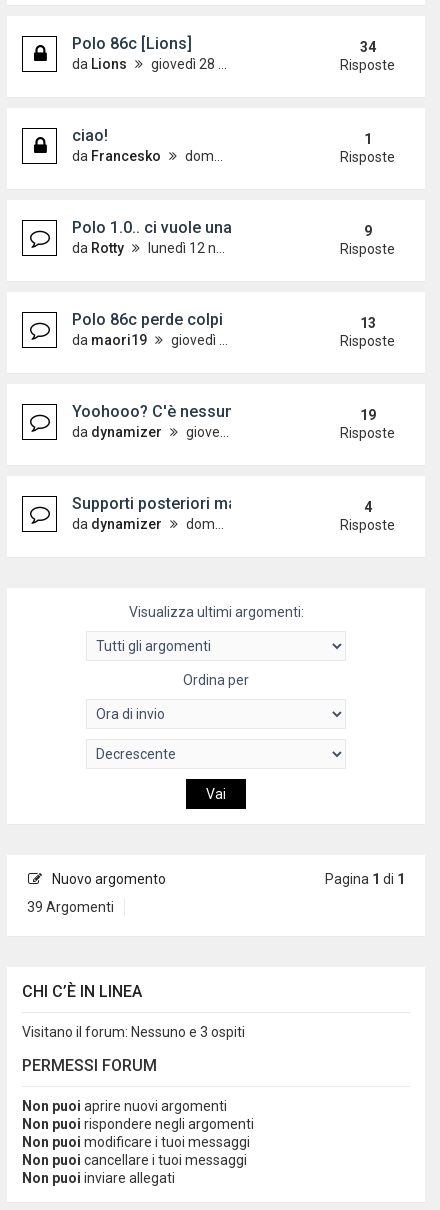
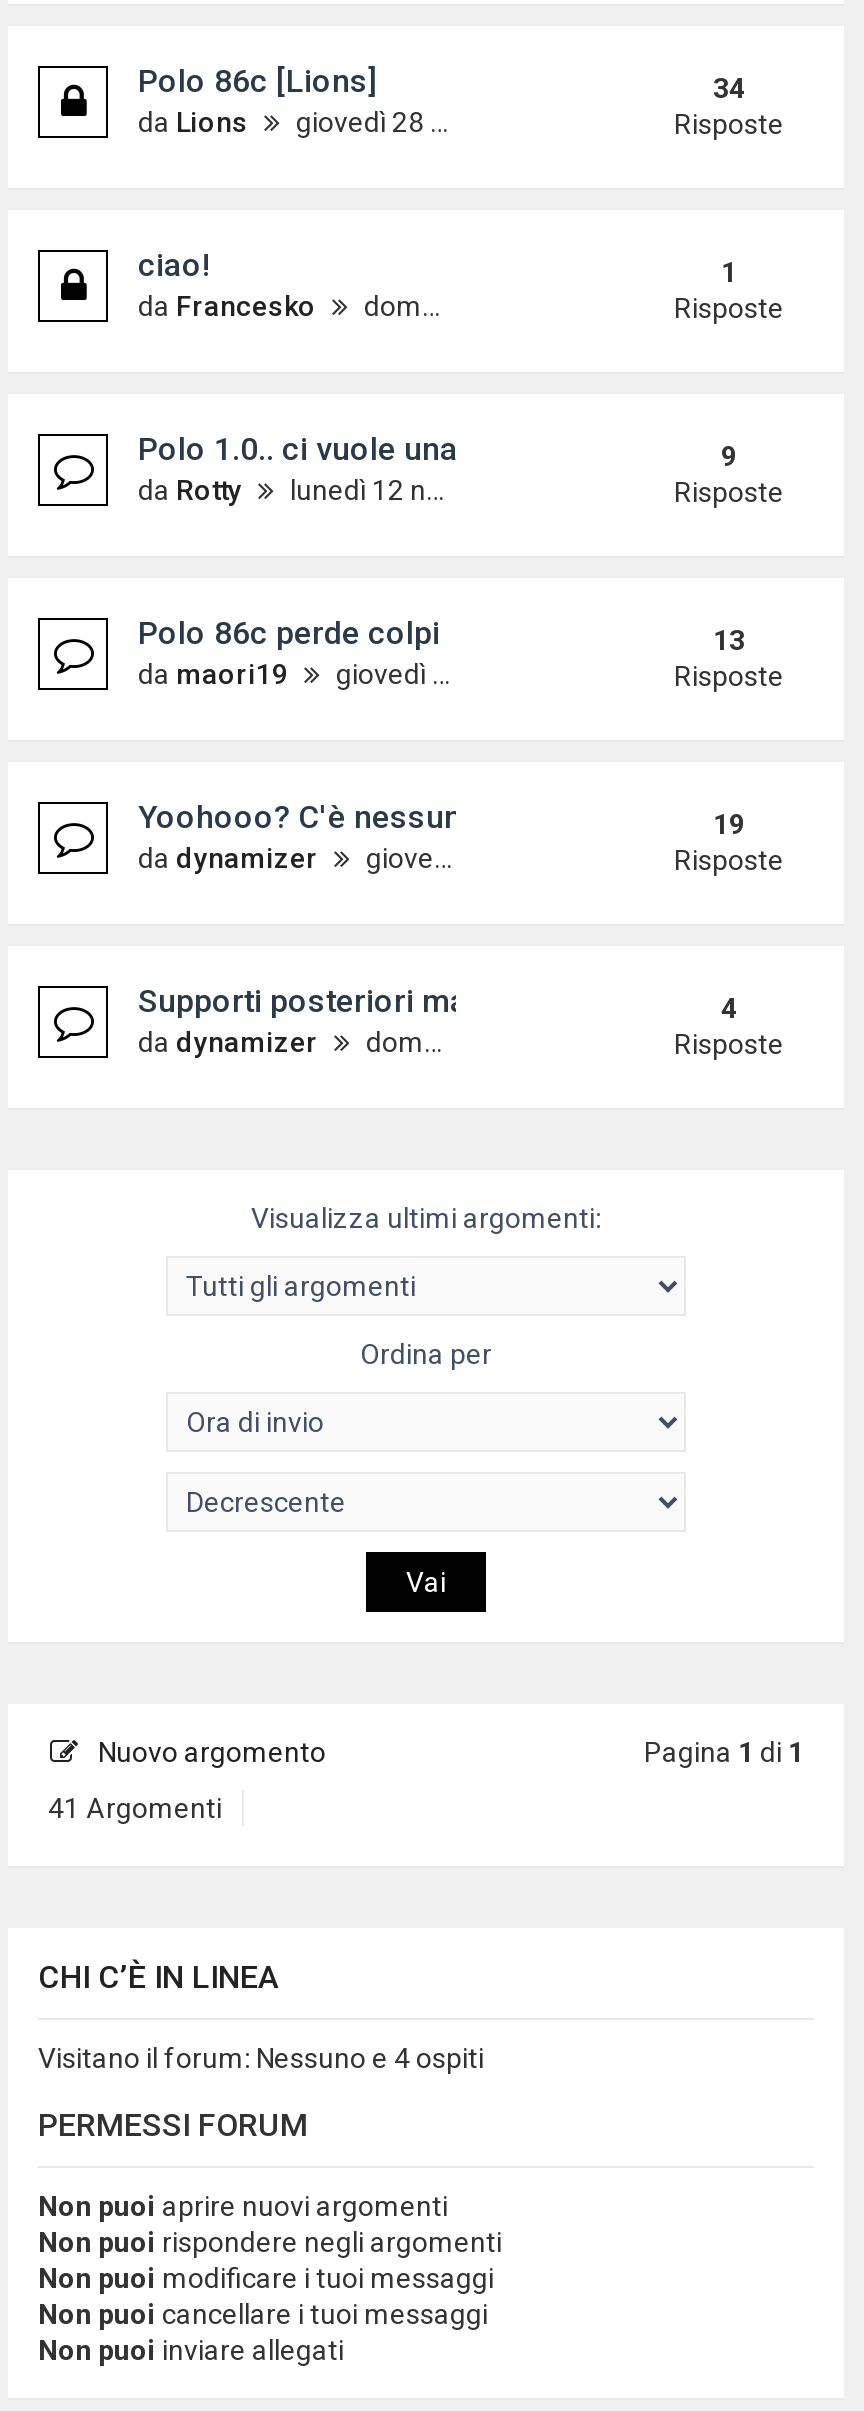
[27,899,114,915] 39 Argomenti -> [48,1792,222,1824] 41 Argomenti
[22,1024,245,1040] Visitano il forum: Nessuno e 3 ospiti -> [38,2042,484,2074] Visitano il forum: Nessuno e 4 ospiti

